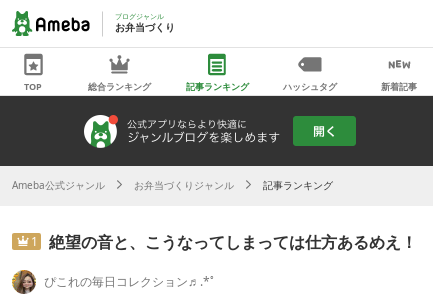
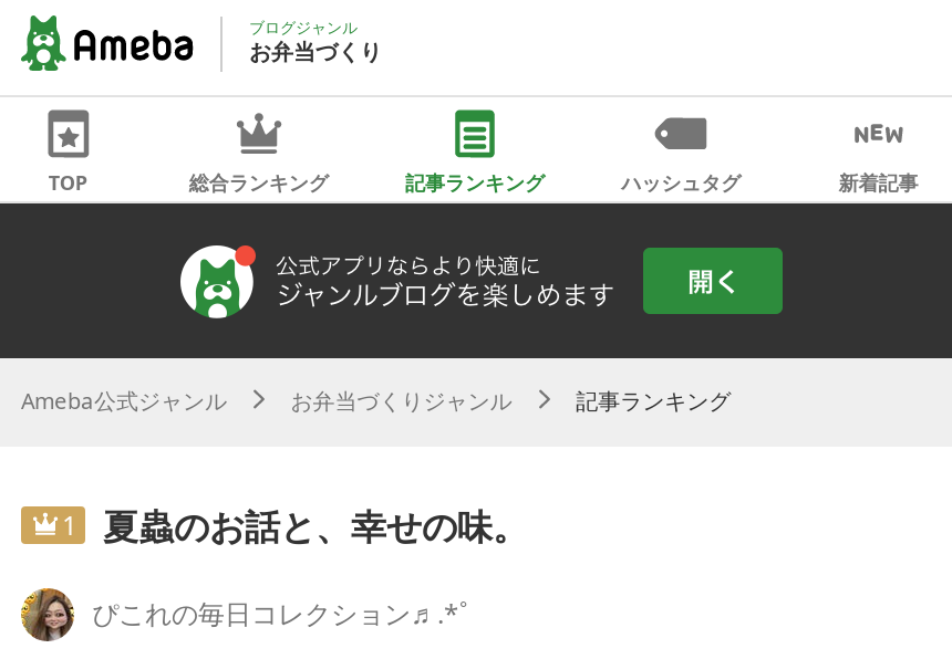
[49,231,417,253] 絶望の音と、こうなってしまっては仕方あるめえ！ -> [103,502,528,551] 夏蟲のお話と、幸せの味。

